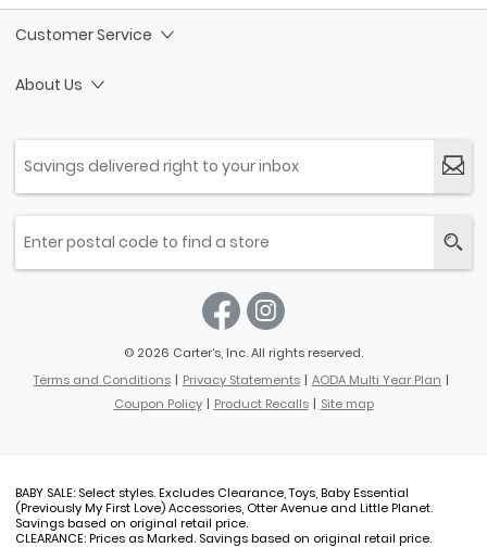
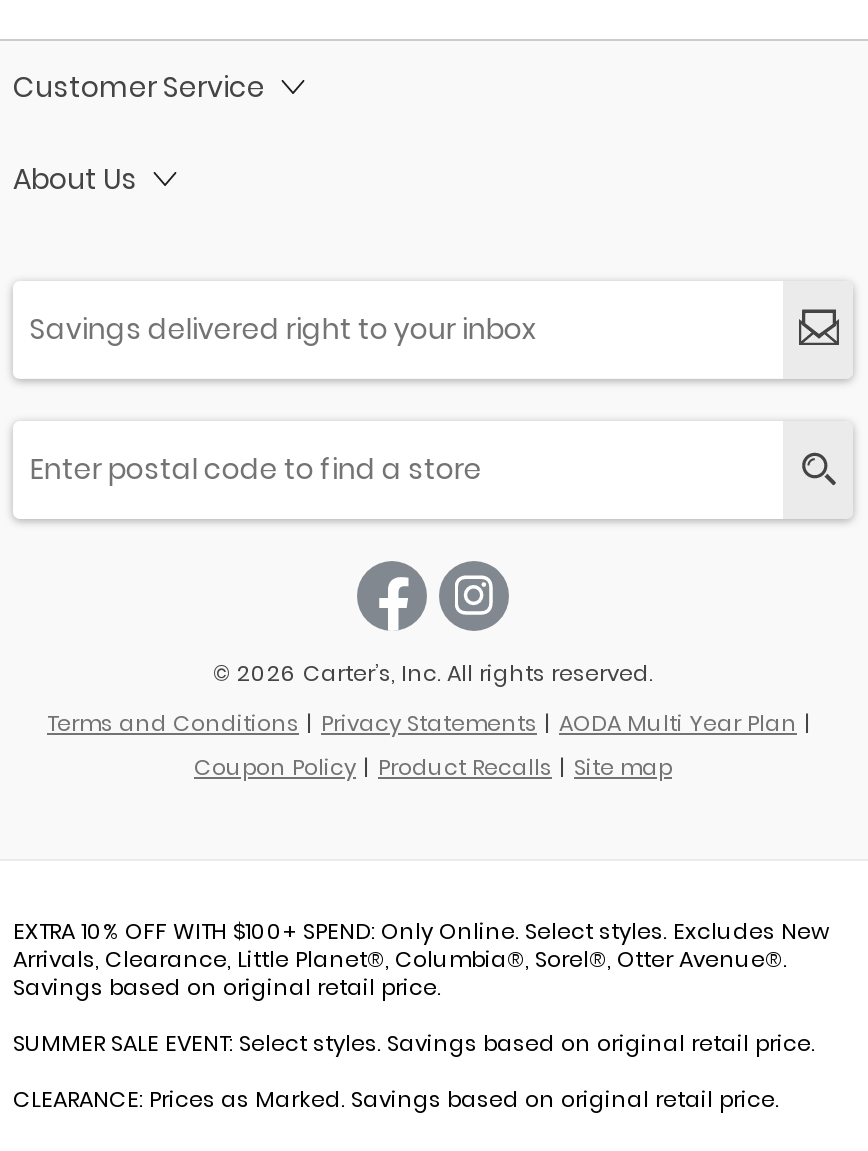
[15,484,433,516] BABY SALE: Select styles. Excludes Clearance, Toys, Baby Essential | (Previously My First Love) Accessories, Otter Avenue and Little Planet. -> [13,915,829,975] EXTRA 10% OFF WITH $100+ SPEND: Only Online. Select styles. Excludes New | Arrivals, Clearance, Little Planet®, Columbia®, Sorel®, Otter Avenue®.
none -> [13,1027,815,1059] SUMMER SALE EVENT: Select styles. Savings based on original retail price.

